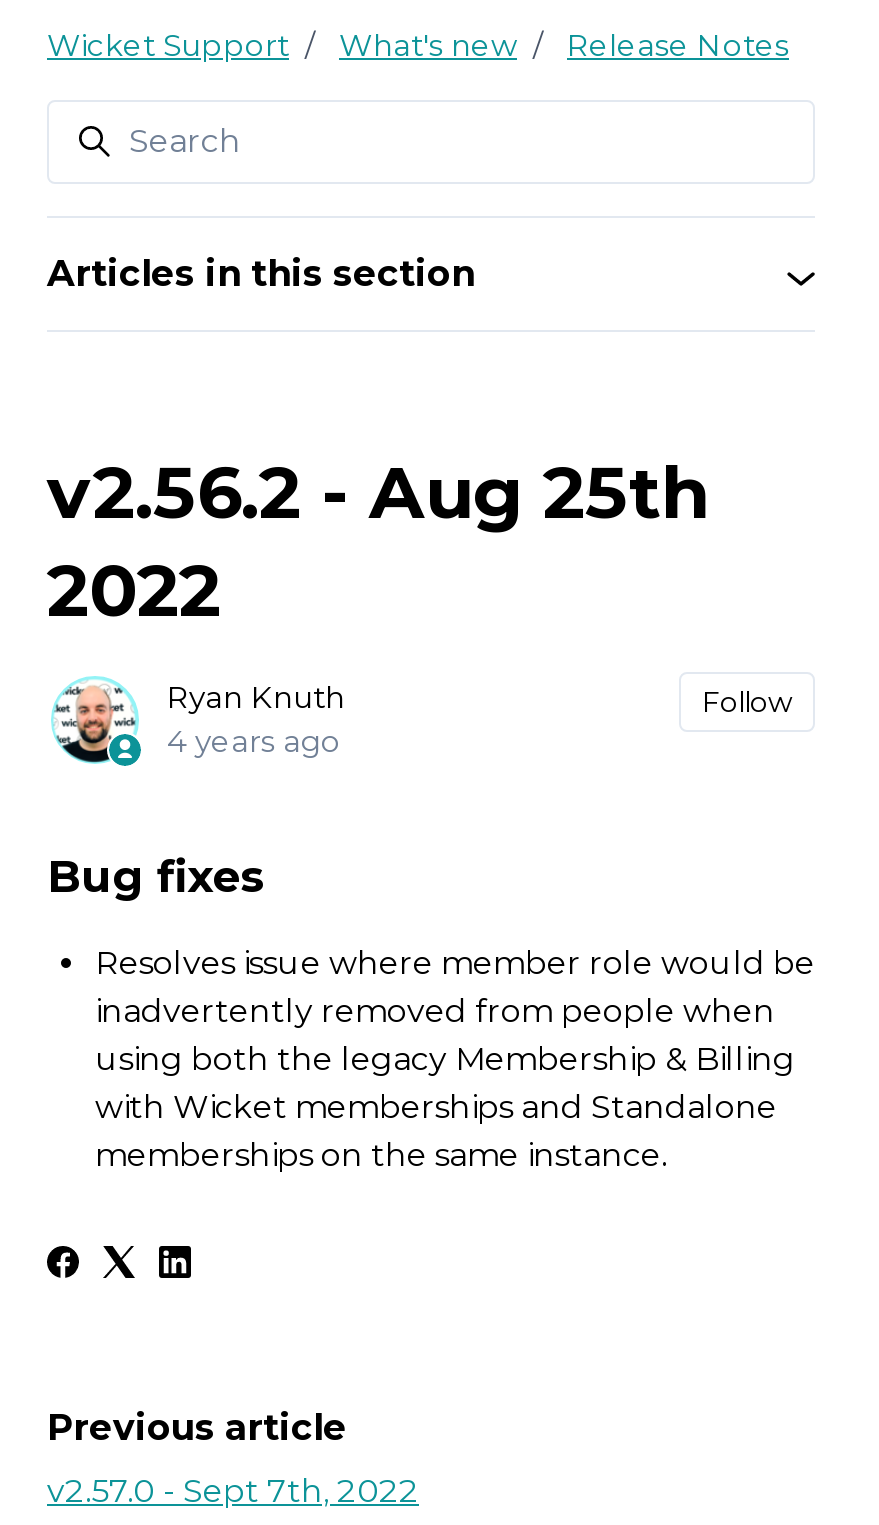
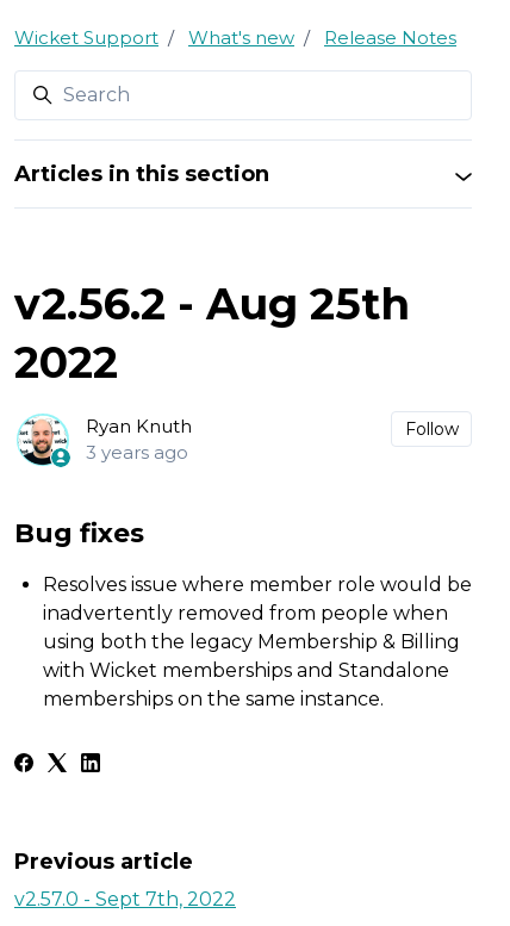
[167,722,341,760] 4 years ago -> [86,441,188,464] 3 years ago

